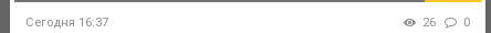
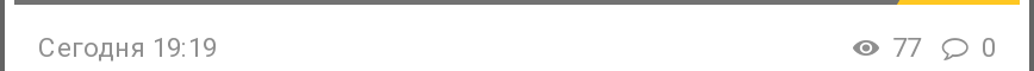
[25,15,108,30] Сегодня 16:37 -> [38,33,217,64] Сегодня 19:19
[422,15,470,30] 26 0 -> [893,33,996,64] 77 0

